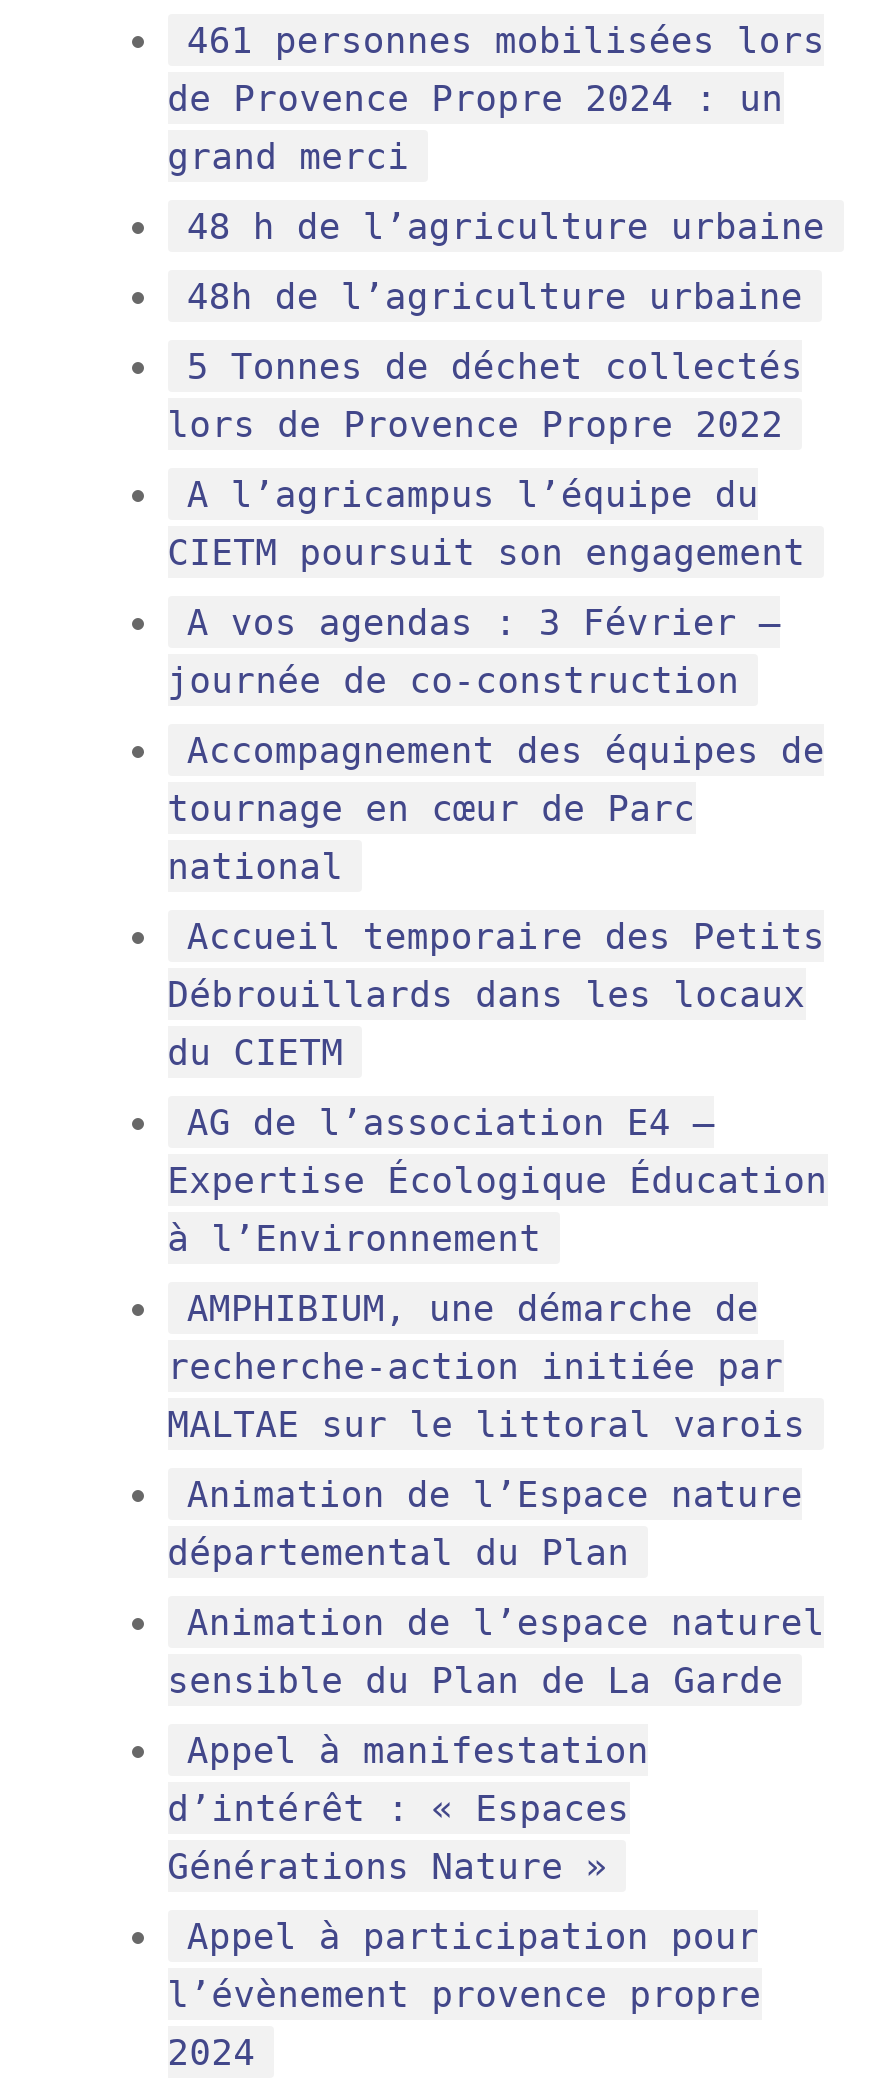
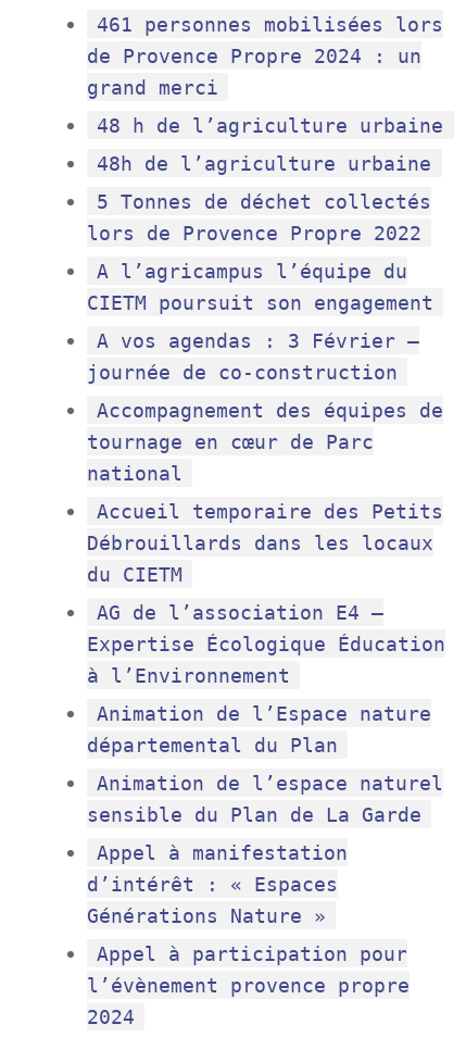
[167,1287,805,1445] AMPHIBIUM, une démarche de | recherche‑action initiée par | MALTAE sur le littoral varois -> none

